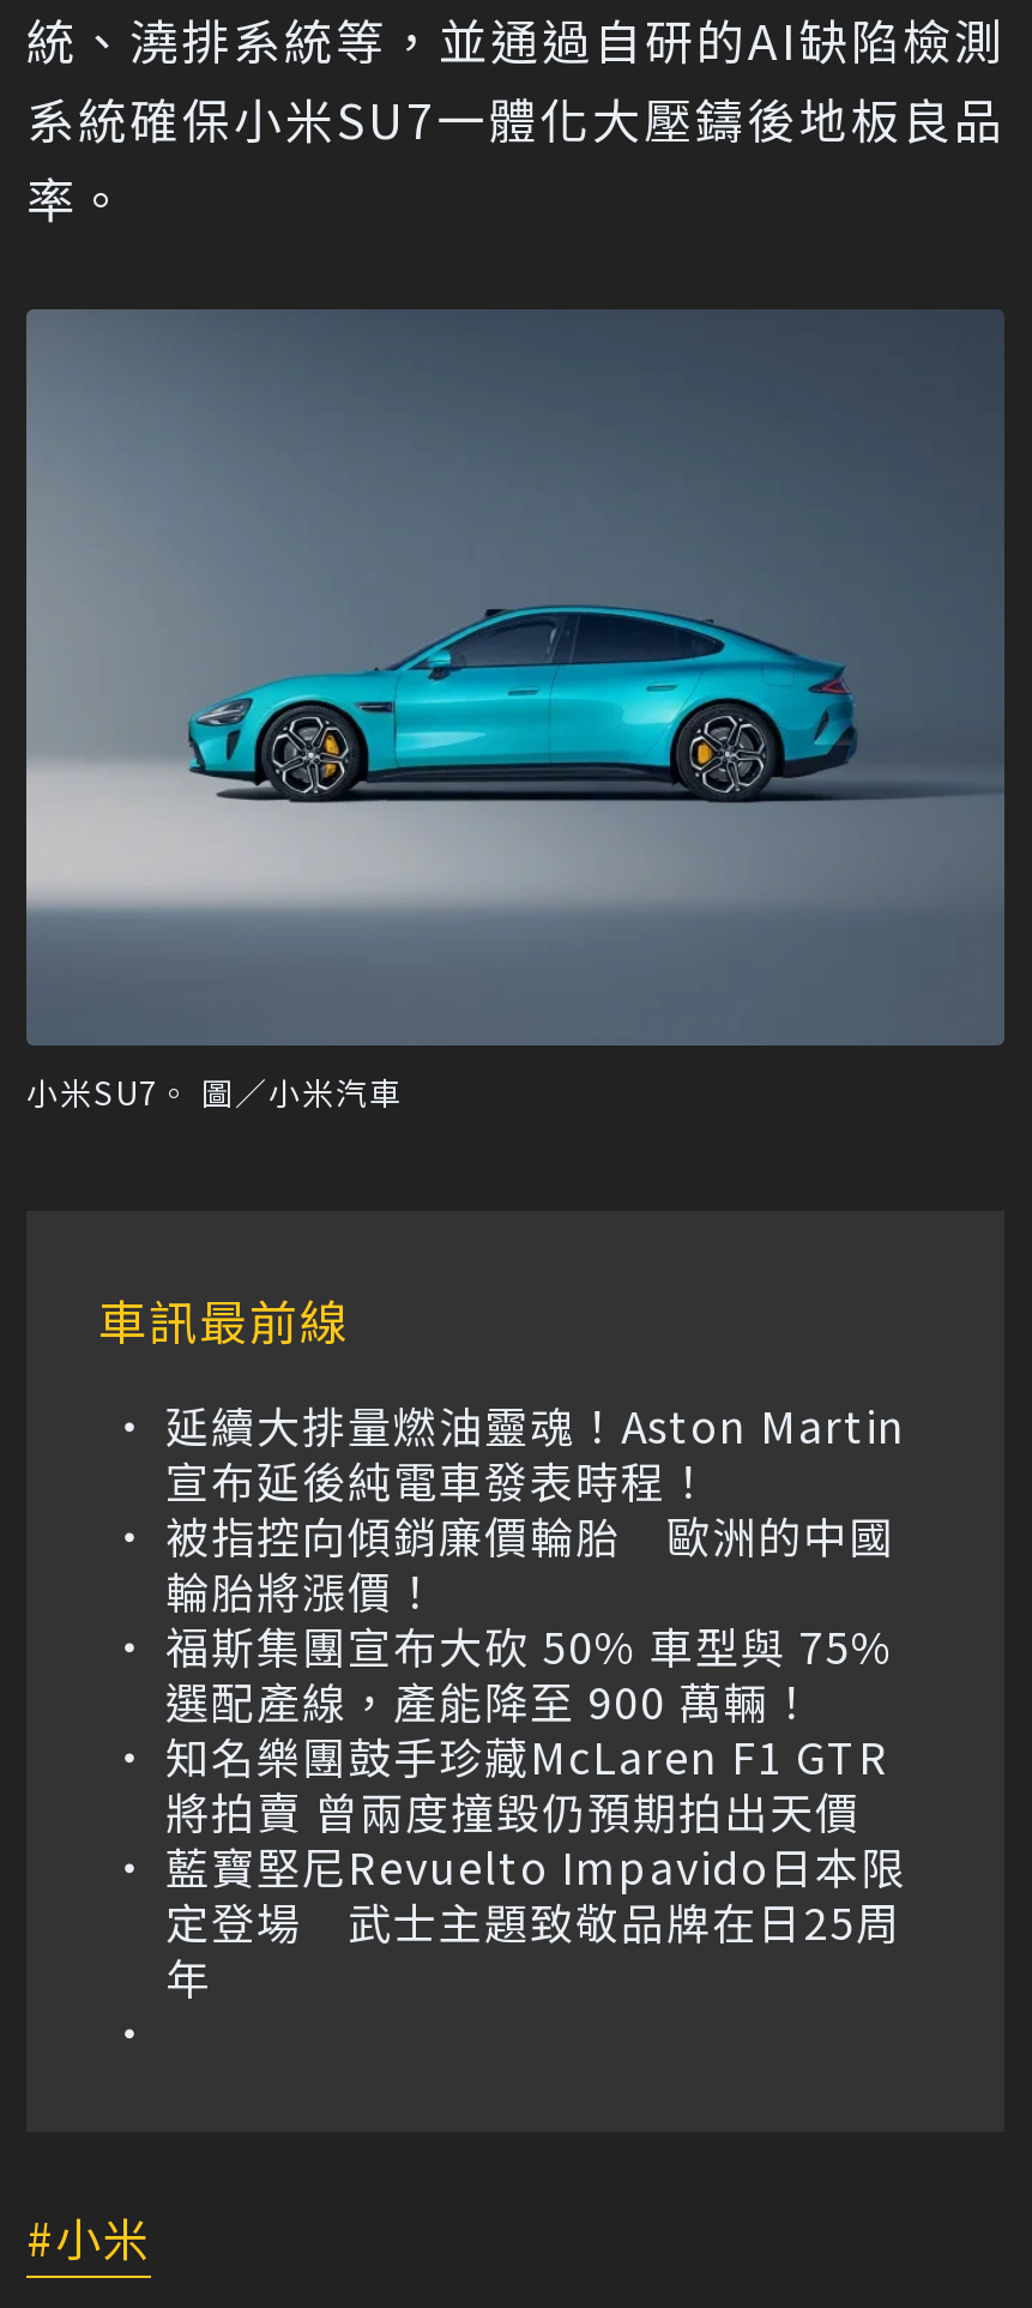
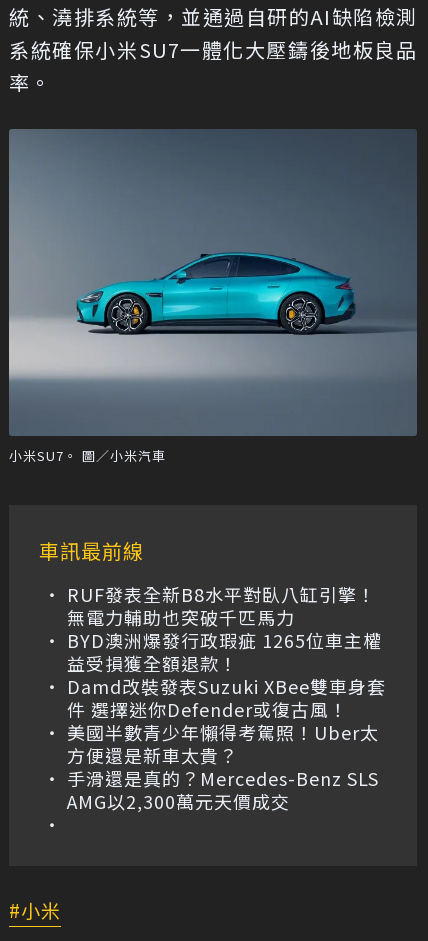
[165,1392,906,2006] 延續大排量燃油靈魂！Aston Martin | 宣布延後純電車發表時程！ | 被指控向傾銷廉價輪胎 歐洲的中國 | 輪胎將漲價！ | 福斯集團宣布大砍 50% 車型與 75% | 選配產線，產能降至 900 萬輛！ | 知名樂團鼓手珍藏McLaren F1 GTR | 將拍賣 曾兩度撞毀仍預期拍出天價 | 藍寶堅尼Revuelto Impavido日本限 | 定登場 武士主題致敬品牌在日25周 | 年 -> [67,580,386,813] RUF發表全新B8水平對臥八缸引擎！ | 無電力輔助也突破千匹馬力 | BYD澳洲爆發行政瑕疵 1265位車主權 | 益受損獲全額退款！ | Damd改裝發表Suzuki XBee雙車身套 | 件 選擇迷你Defender或復古風！ | 美國半數青少年懶得考駕照！Uber太 | 方便還是新車太貴？ | 手滑還是真的？Mercedes-Benz SLS | AMG以2,300萬元天價成交

